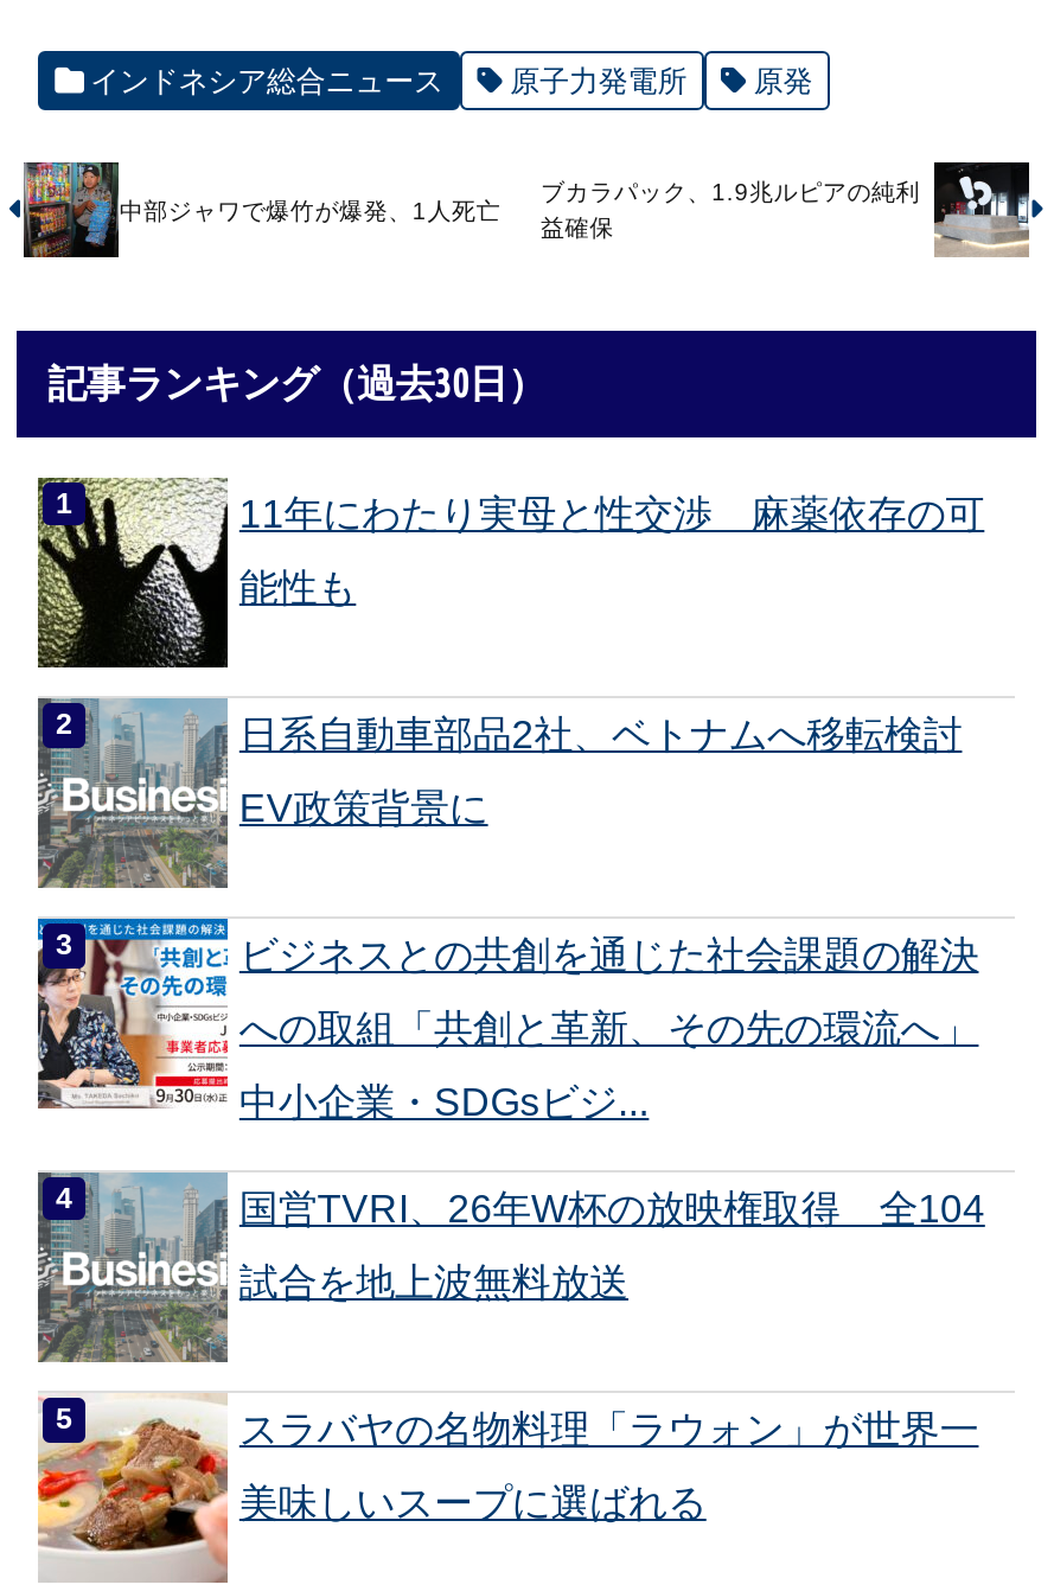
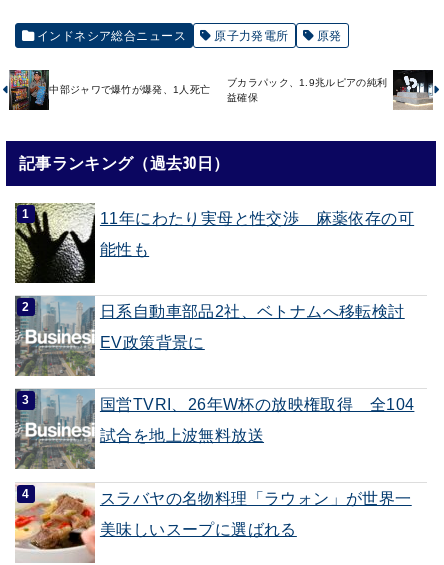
[36,916,979,1123] [image] | ビジネスとの共創を通じた社会課題の解決 | への取組「共創と革新、その先の環流へ」 | 中小企業・SDGsビジ... -> none

